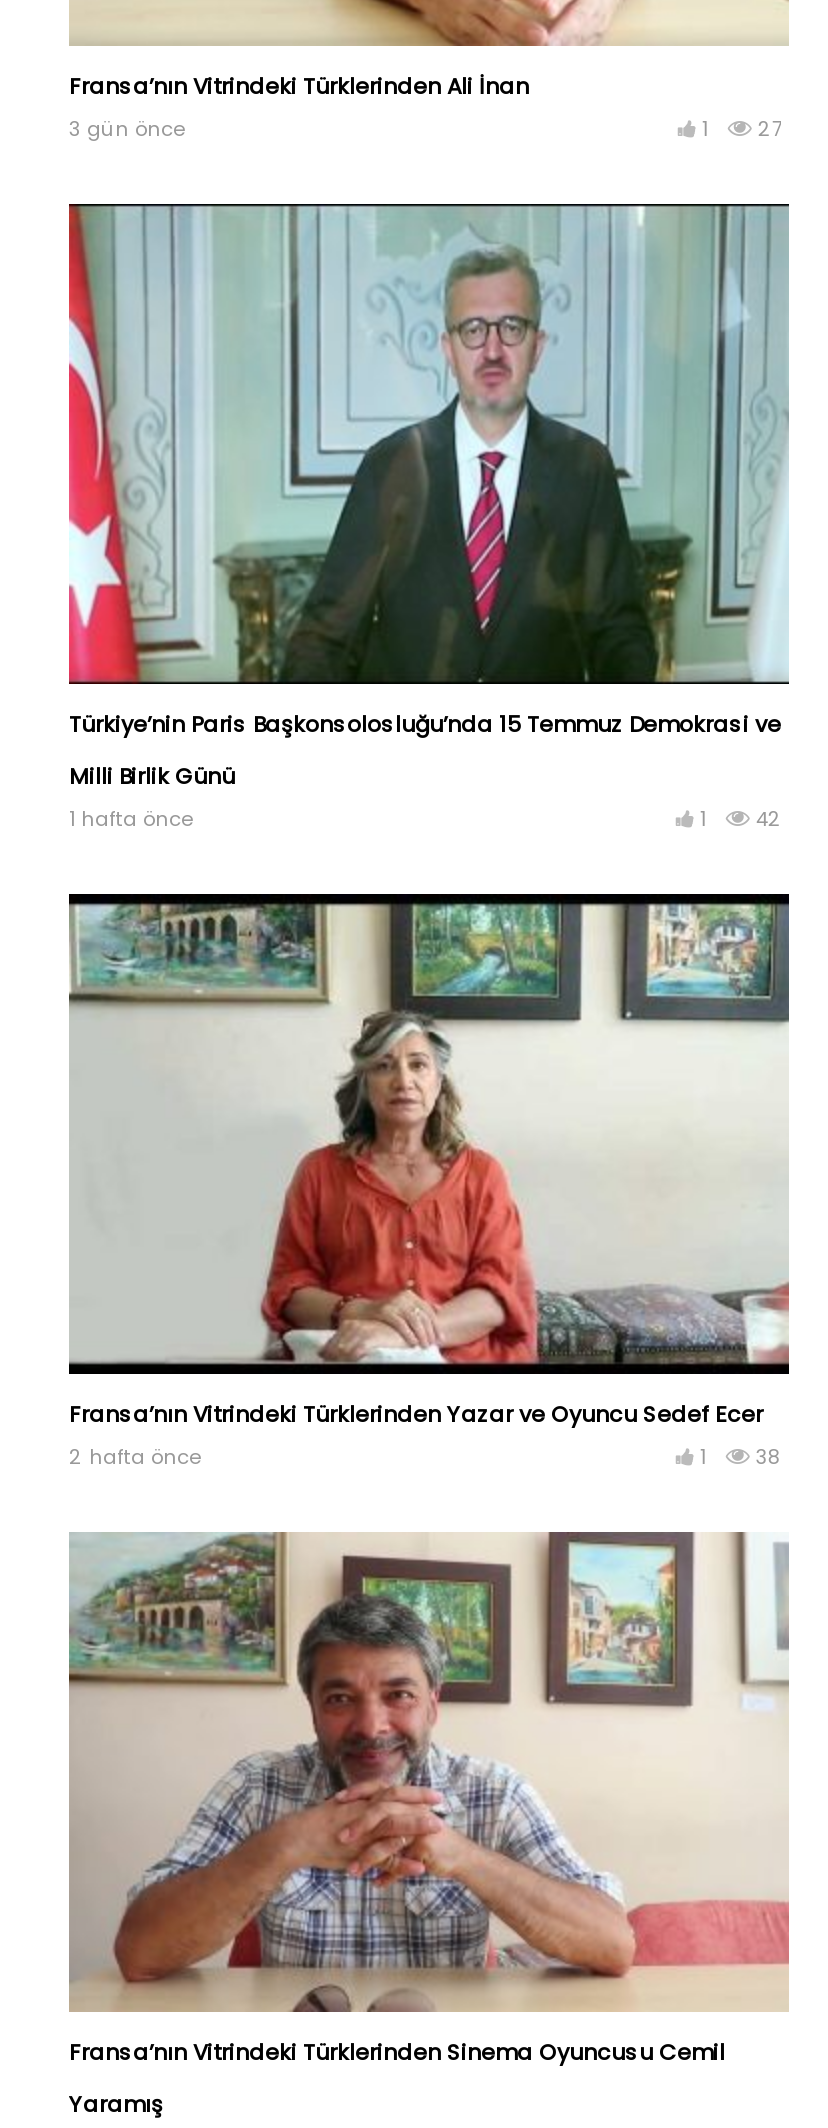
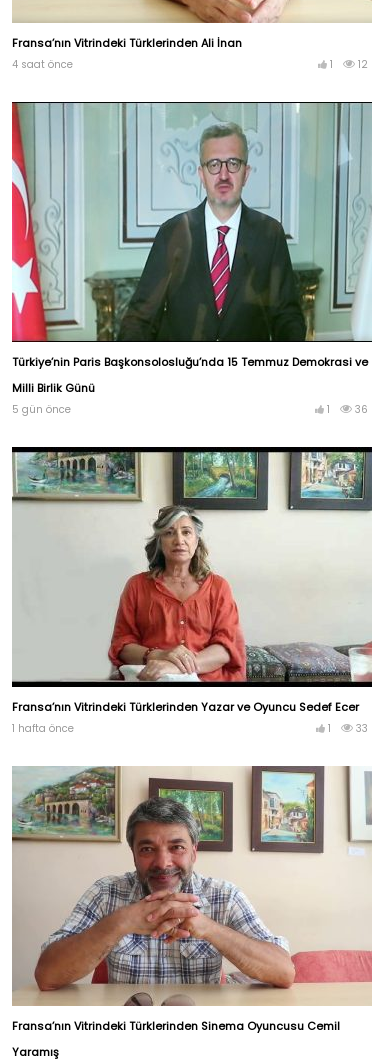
[69,115,185,145] 3 gün önce -> [12,57,73,72] 4 saat önce
[702,115,782,145] 1 27 -> [330,57,368,72] 1 12
[69,805,193,835] 1 hafta önce -> [12,402,71,417] 5 gün önce
[700,805,782,835] 1 42 -> [327,402,368,417] 1 36
[69,1443,201,1473] 2 hafta önce -> [12,721,74,736] 1 hafta önce
[700,1443,782,1473] 1 38 -> [328,721,368,736] 1 33

